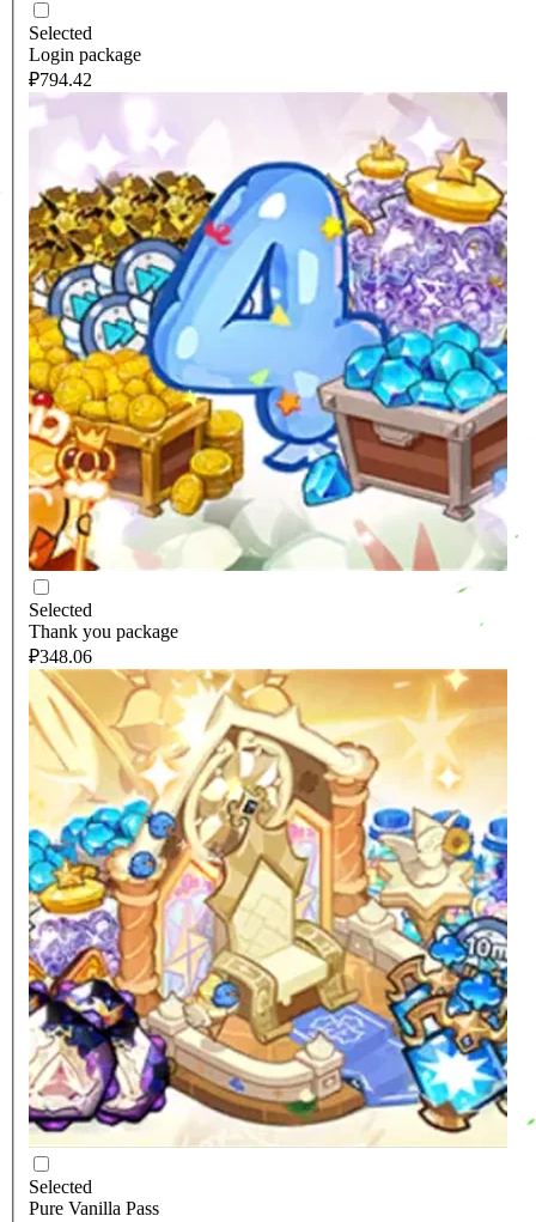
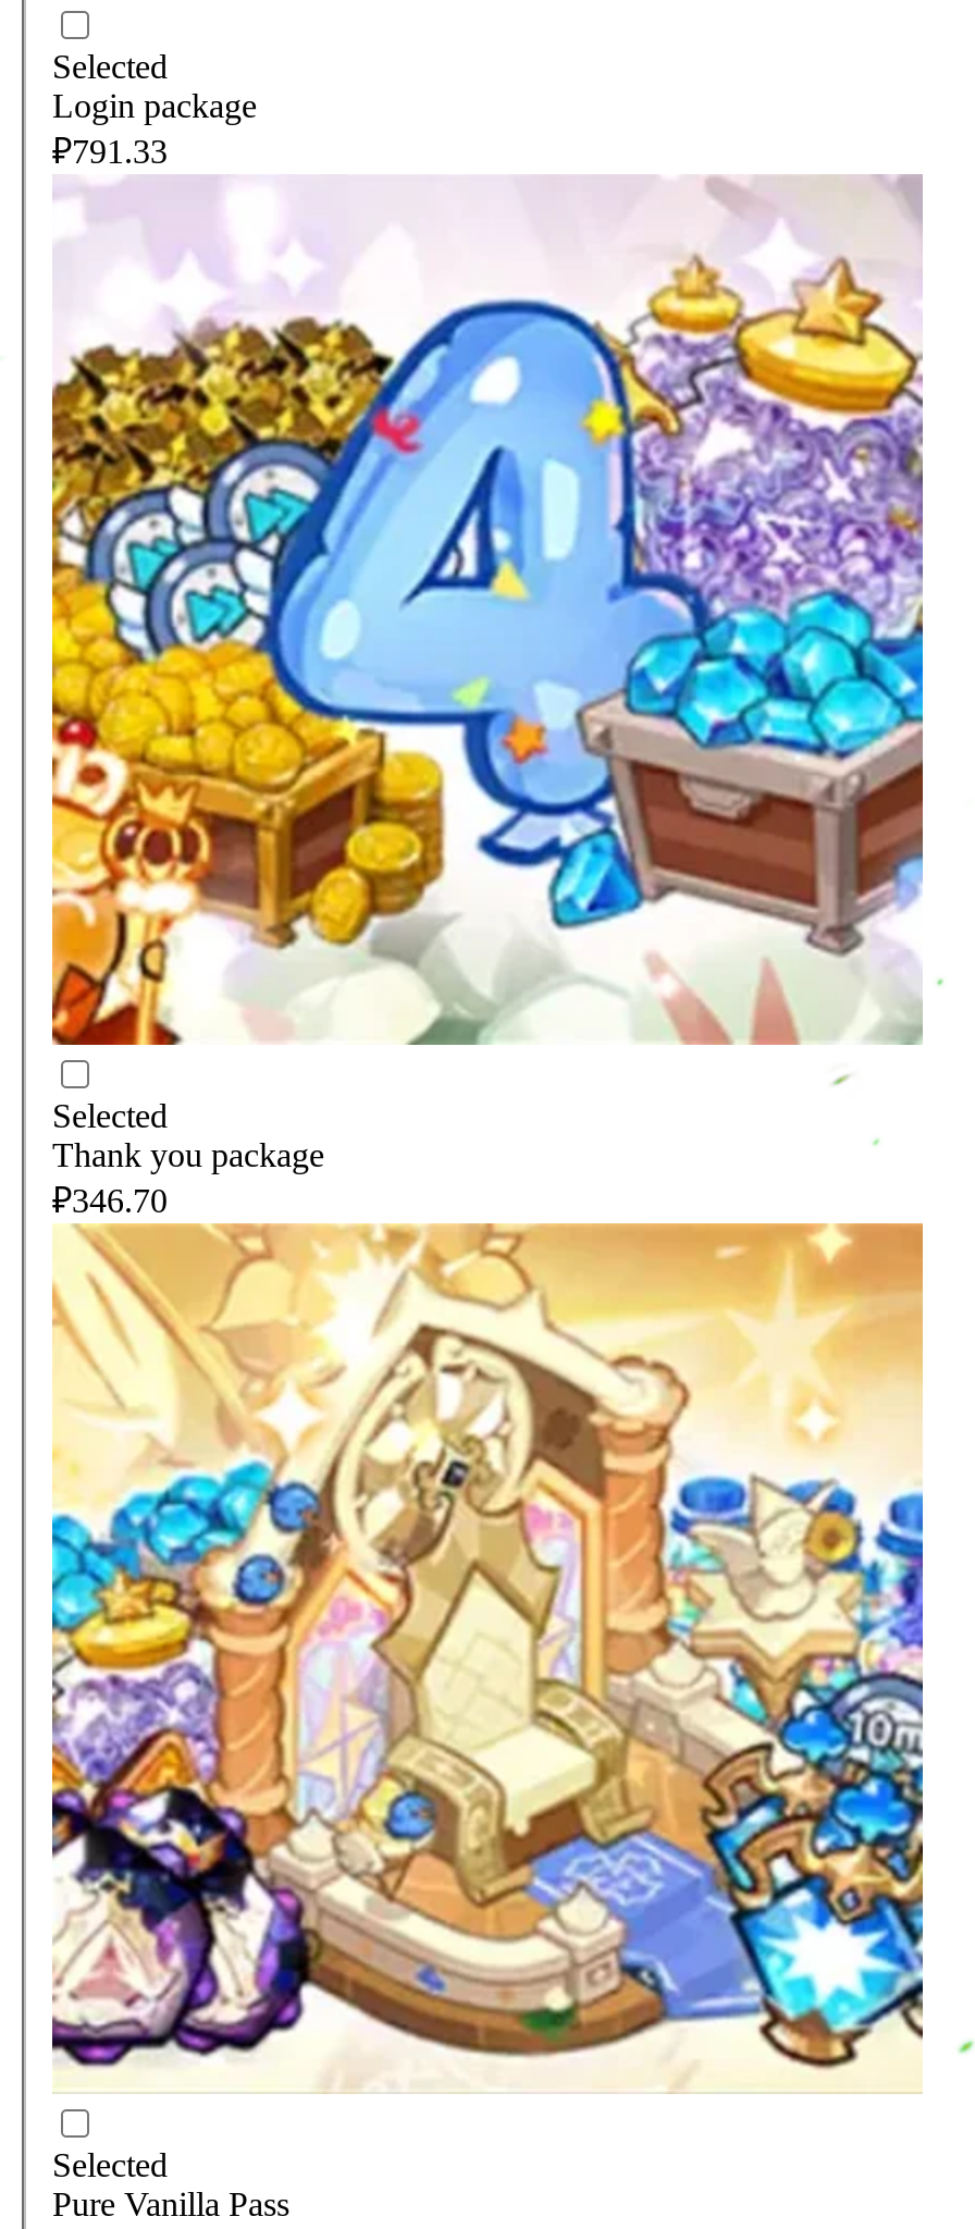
[29,70,92,90] ₽794.42 -> [52,134,168,171] ₽791.33
[29,647,92,667] ₽348.06 -> [52,1183,168,1220] ₽346.70

